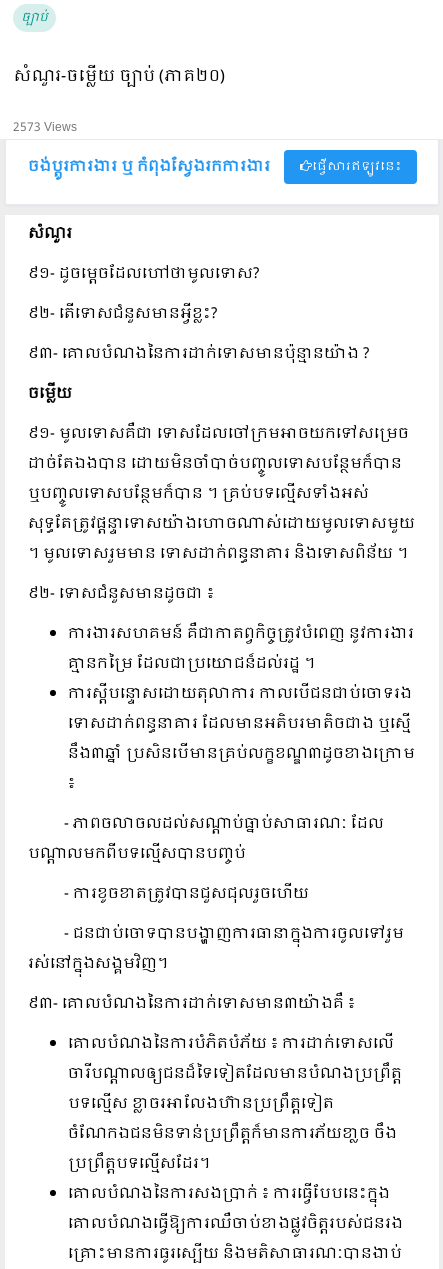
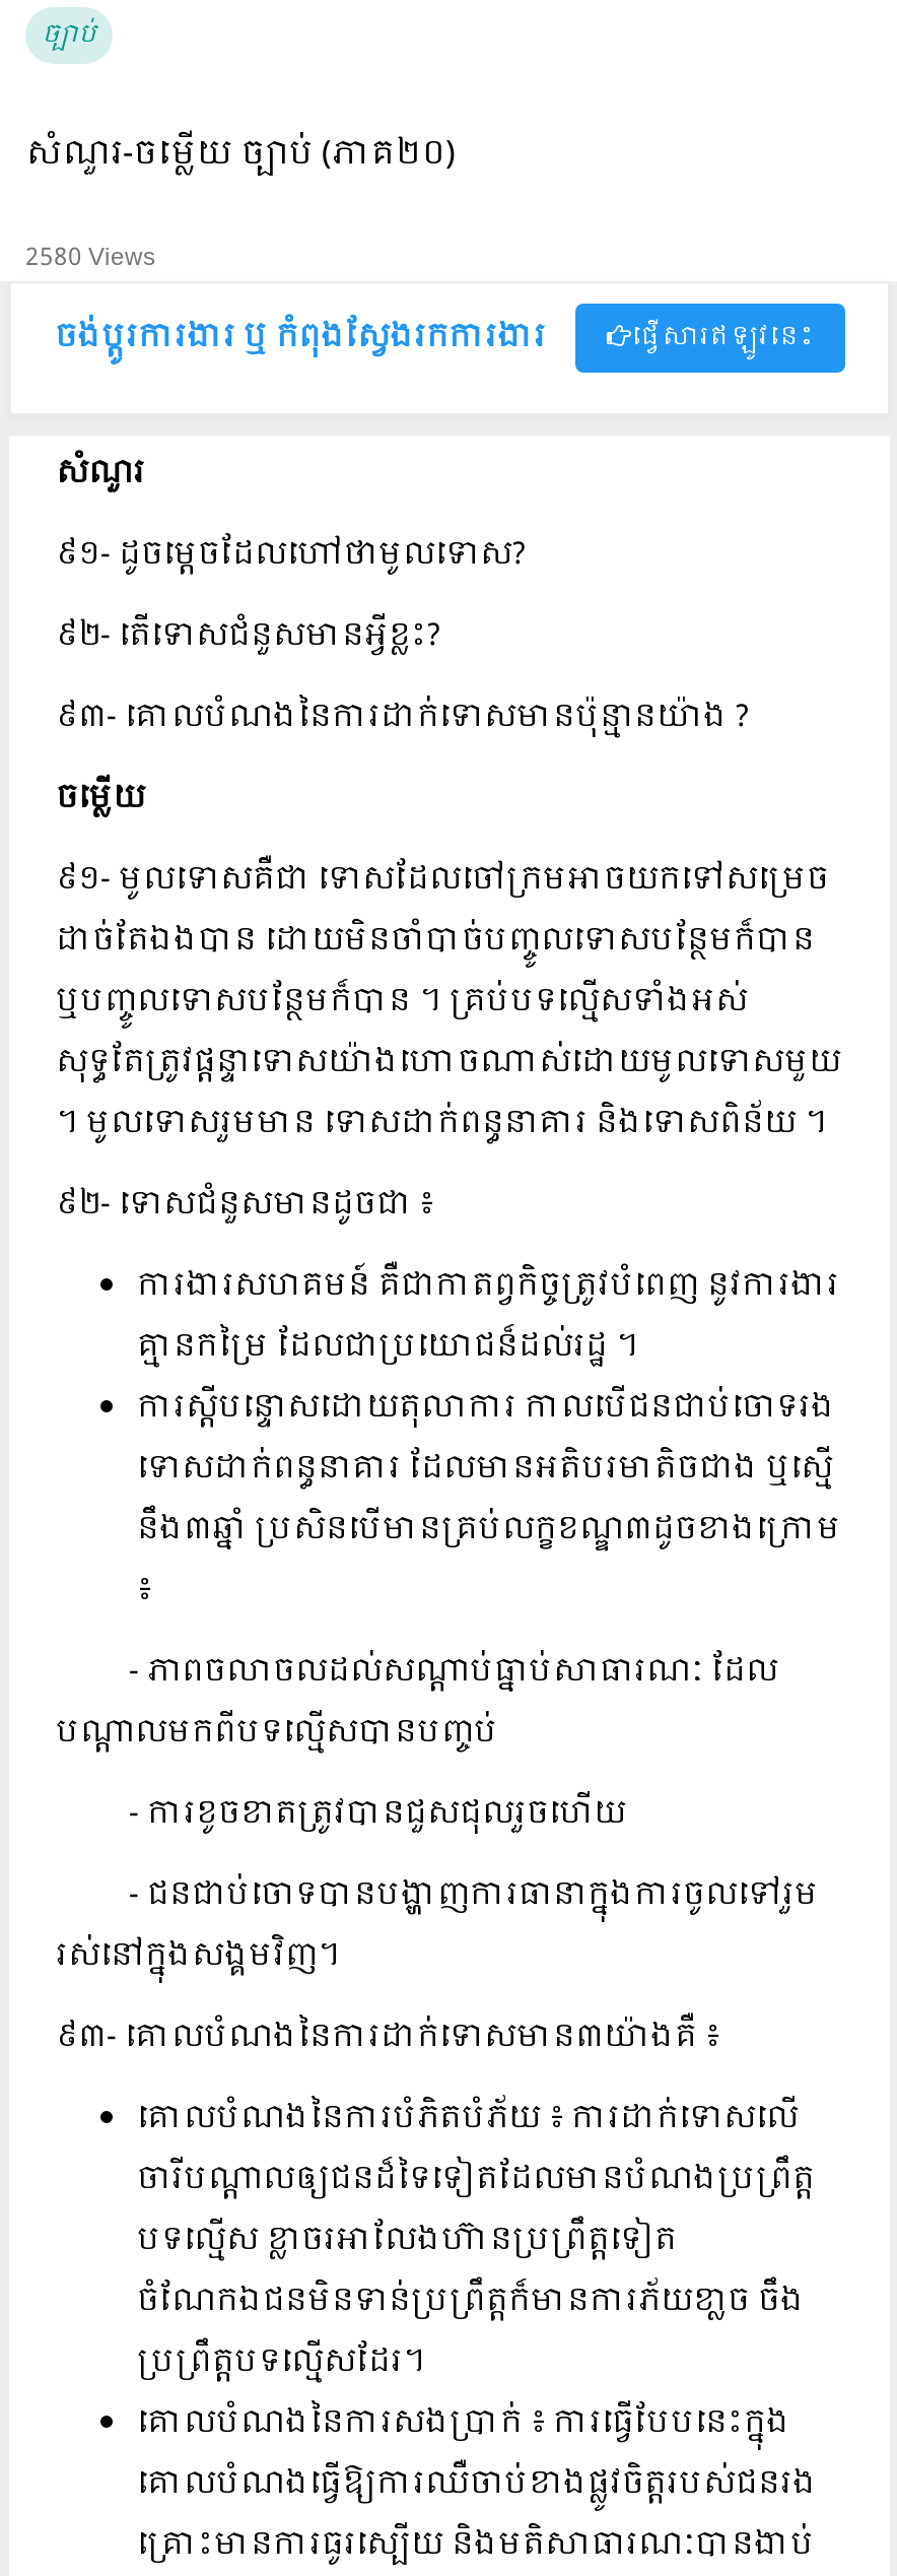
[13,118,77,138] 2573 Views -> [25,239,155,279] 2580 Views

